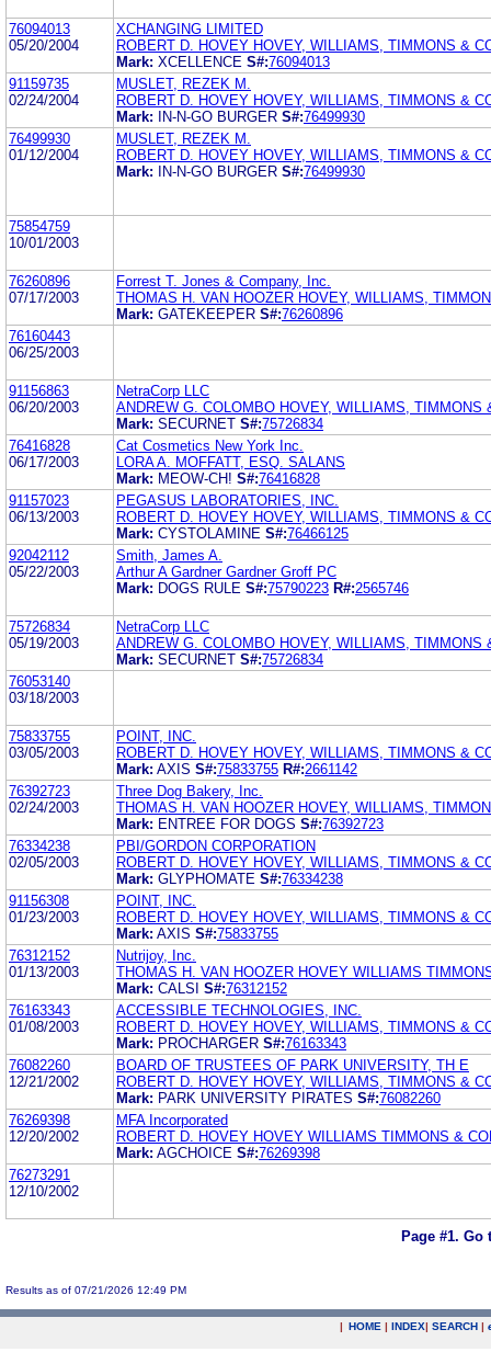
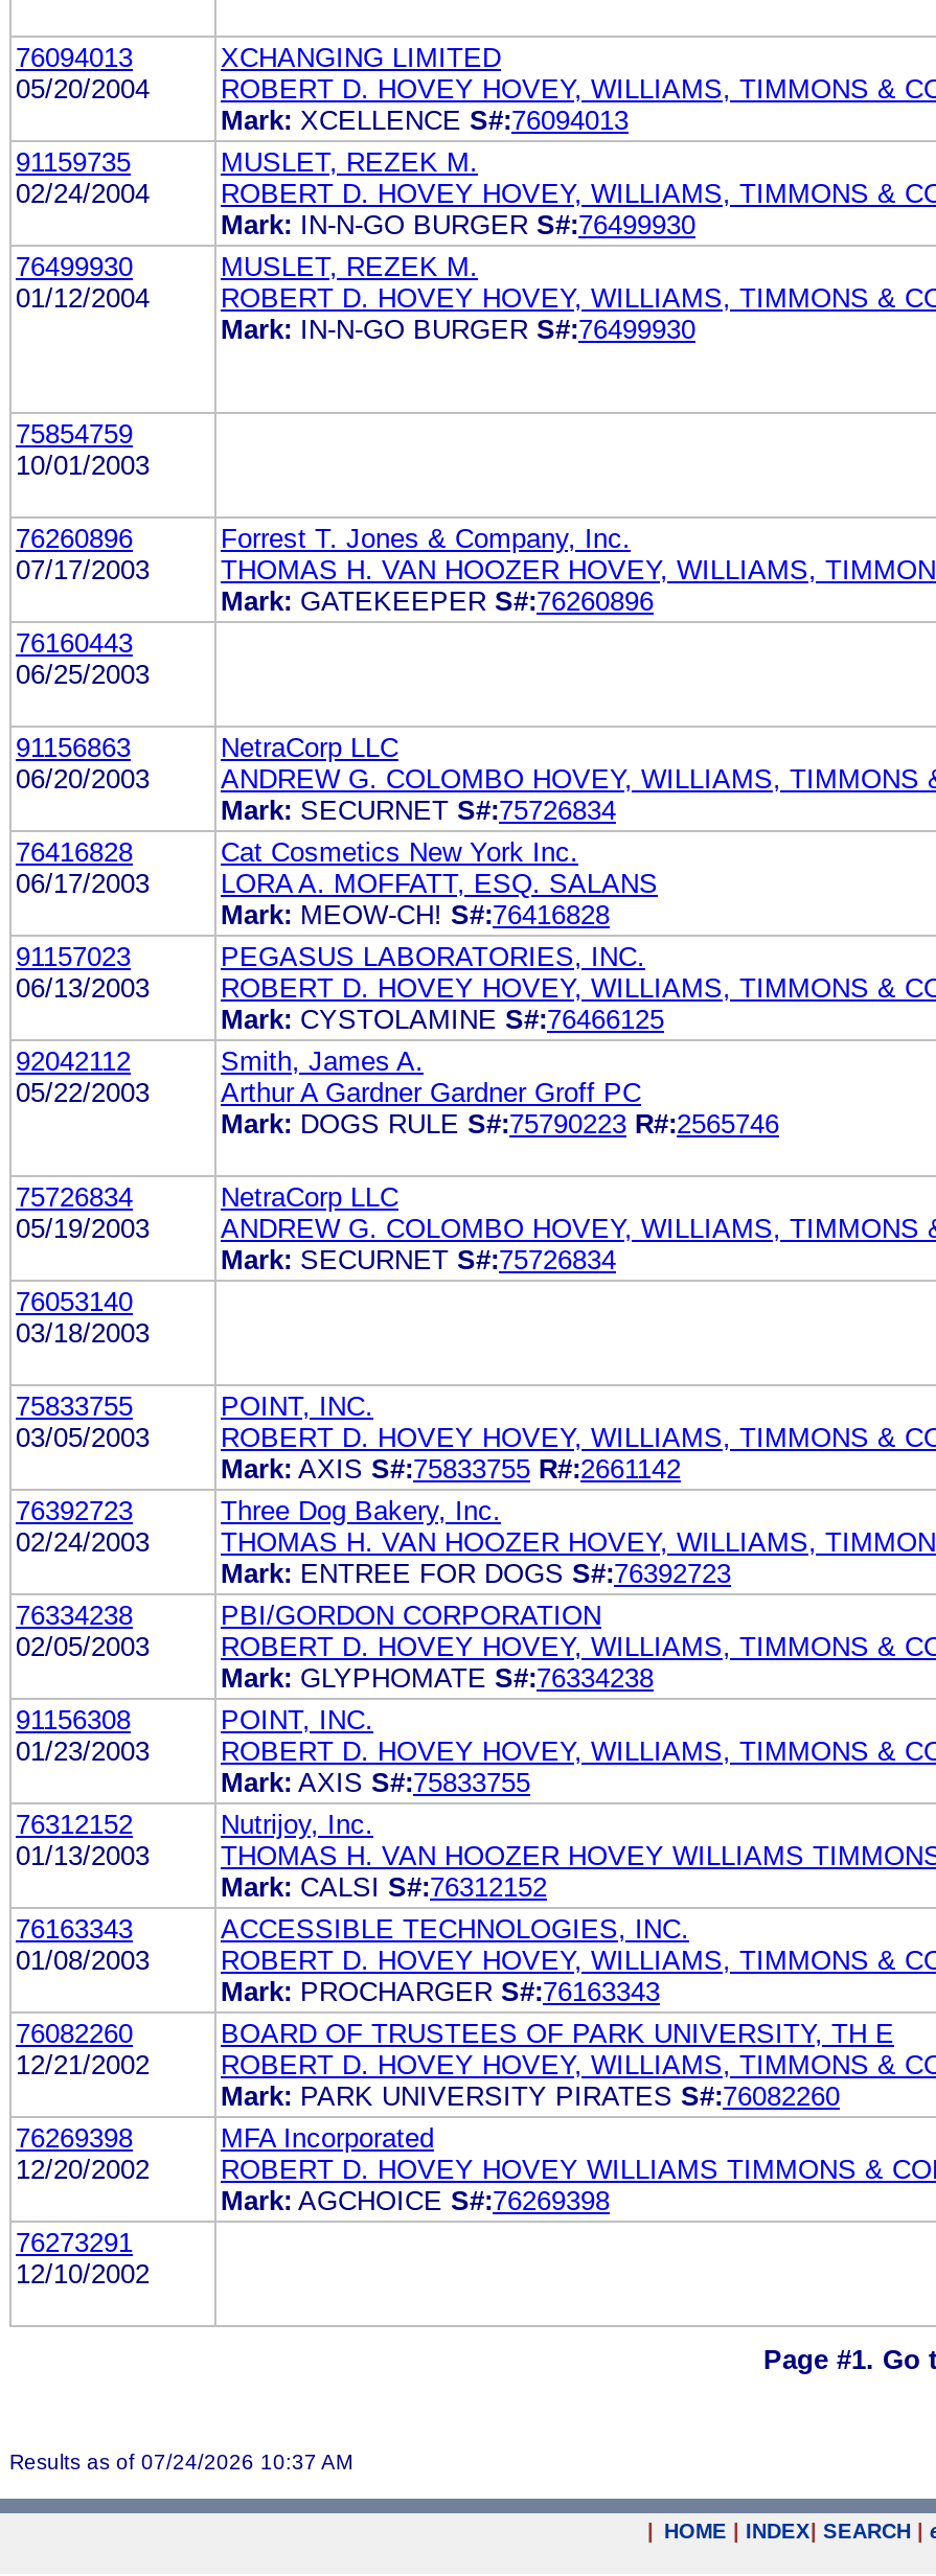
[5,1284,186,1296] Results as of 07/21/2026 12:49 PM -> [9,2450,352,2473] Results as of 07/24/2026 10:37 AM

